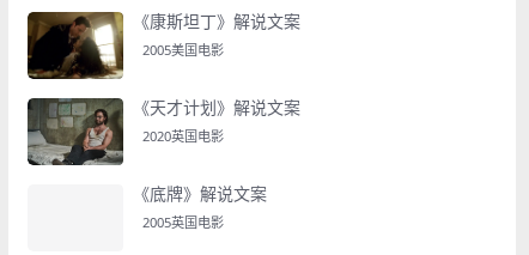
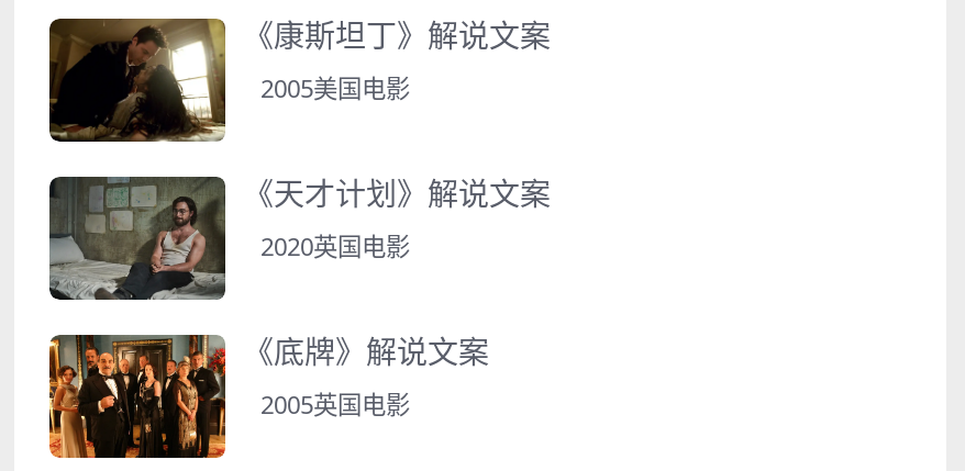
none -> [47,333,228,460] [image]

